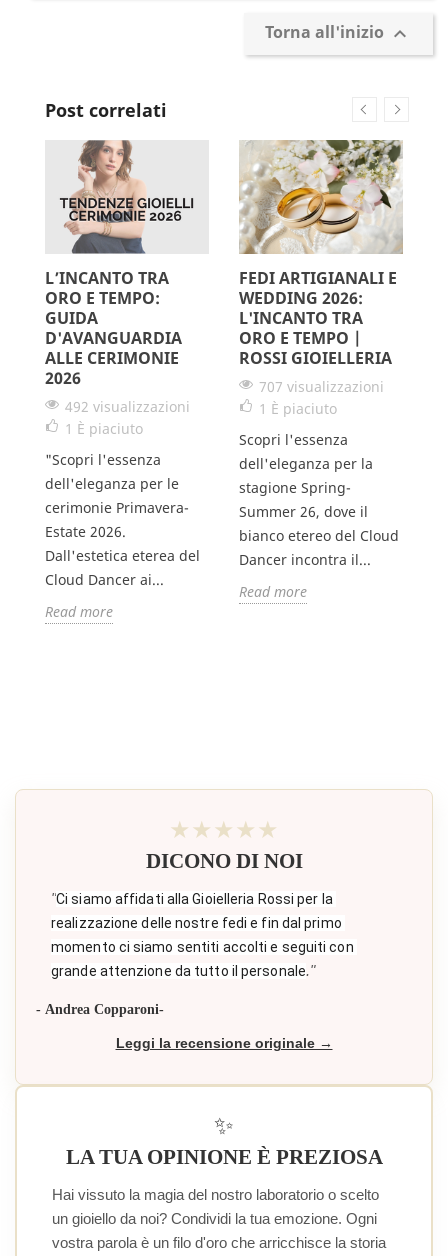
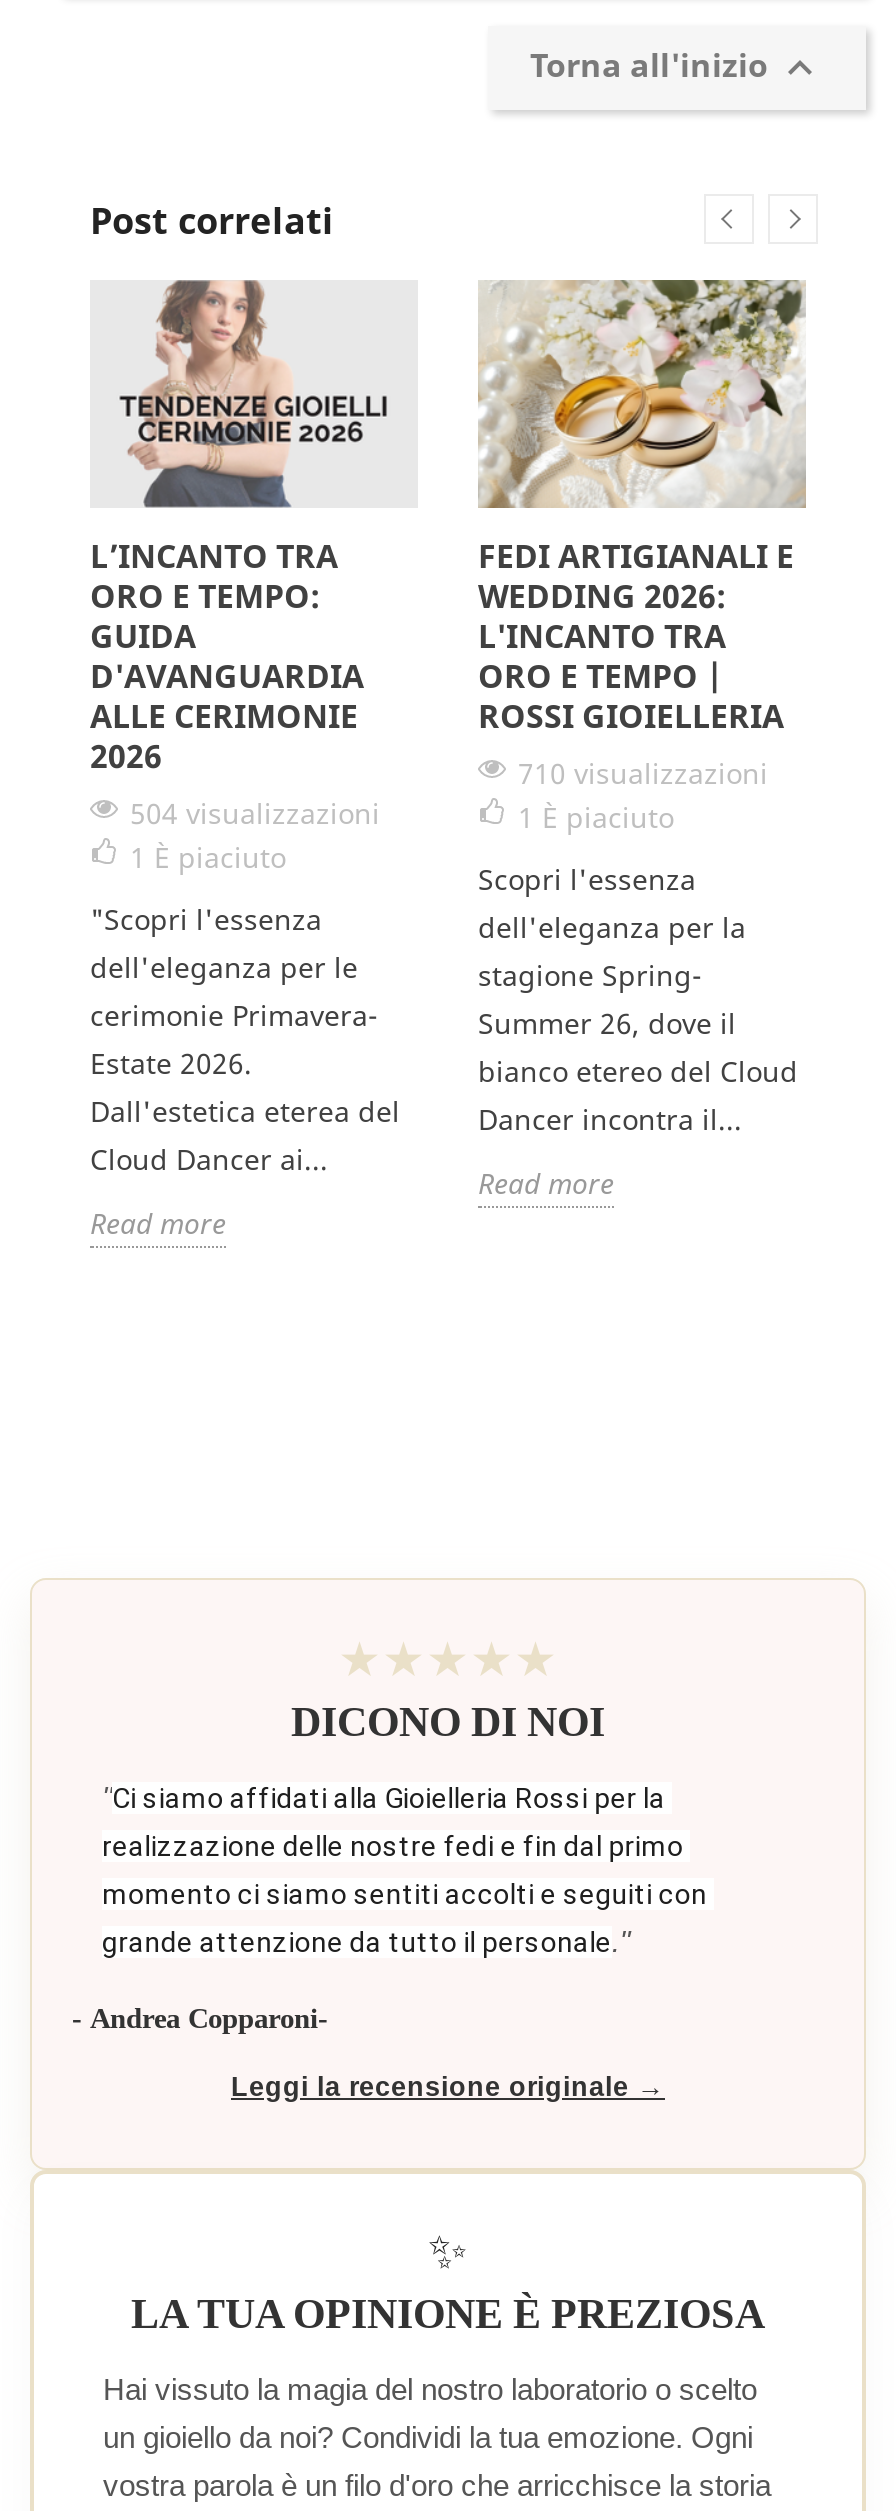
[259,376,384,395] 707 visualizzazioni -> [518,753,768,791] 710 visualizzazioni
[65,396,190,415] 492 visualizzazioni -> [130,793,380,831] 504 visualizzazioni

